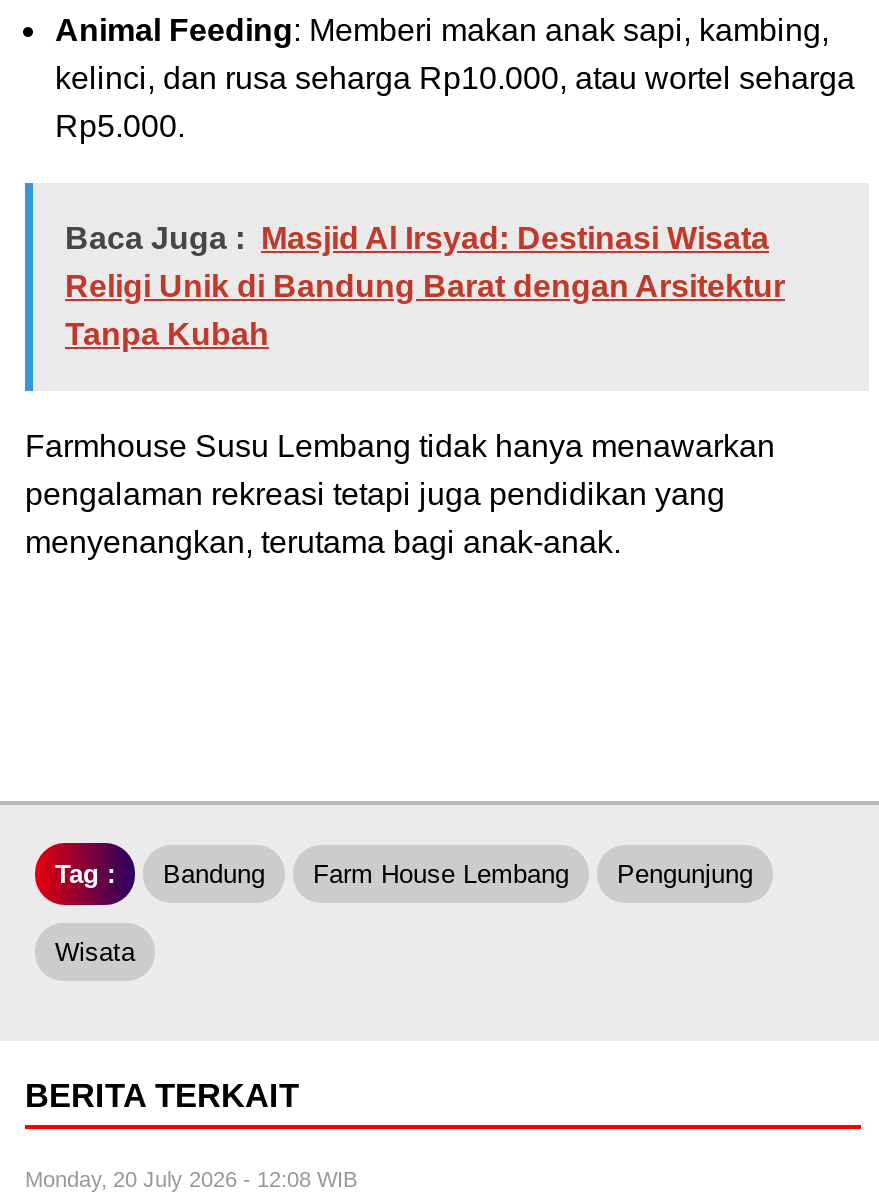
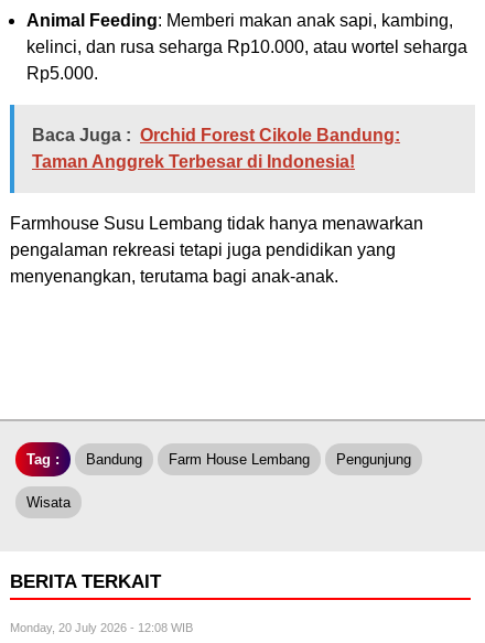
[65,222,785,352] Baca Juga : Masjid Al Irsyad: Destinasi Wisata | Religi Unik di Bandung Barat dengan Arsitektur | Tanpa Kubah -> [32,126,400,171] Baca Juga : Orchid Forest Cikole Bandung: | Taman Anggrek Terbesar di Indonesia!

